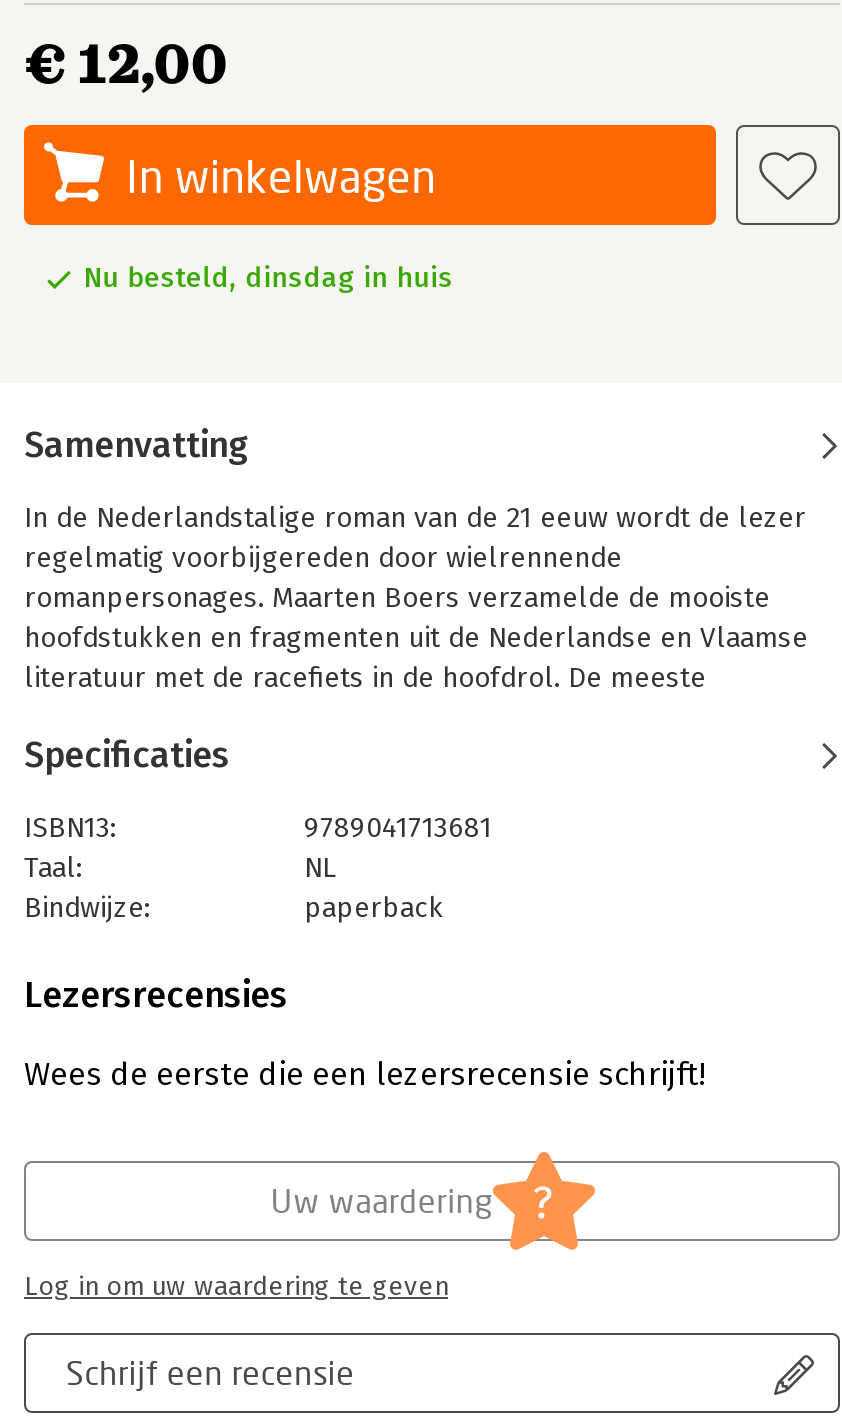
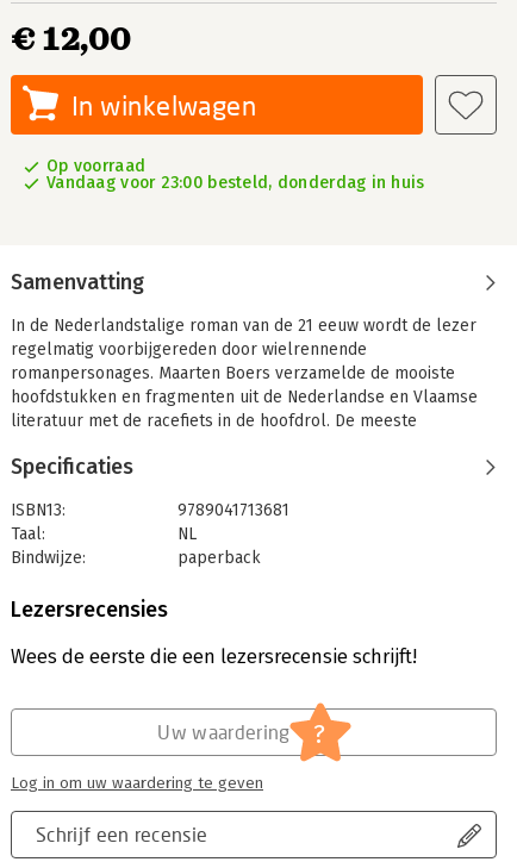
[84,261,453,295] Nu besteld, dinsdag in huis -> [46,156,425,193] Op voorraad | Vandaag voor 23:00 besteld, donderdag in huis

